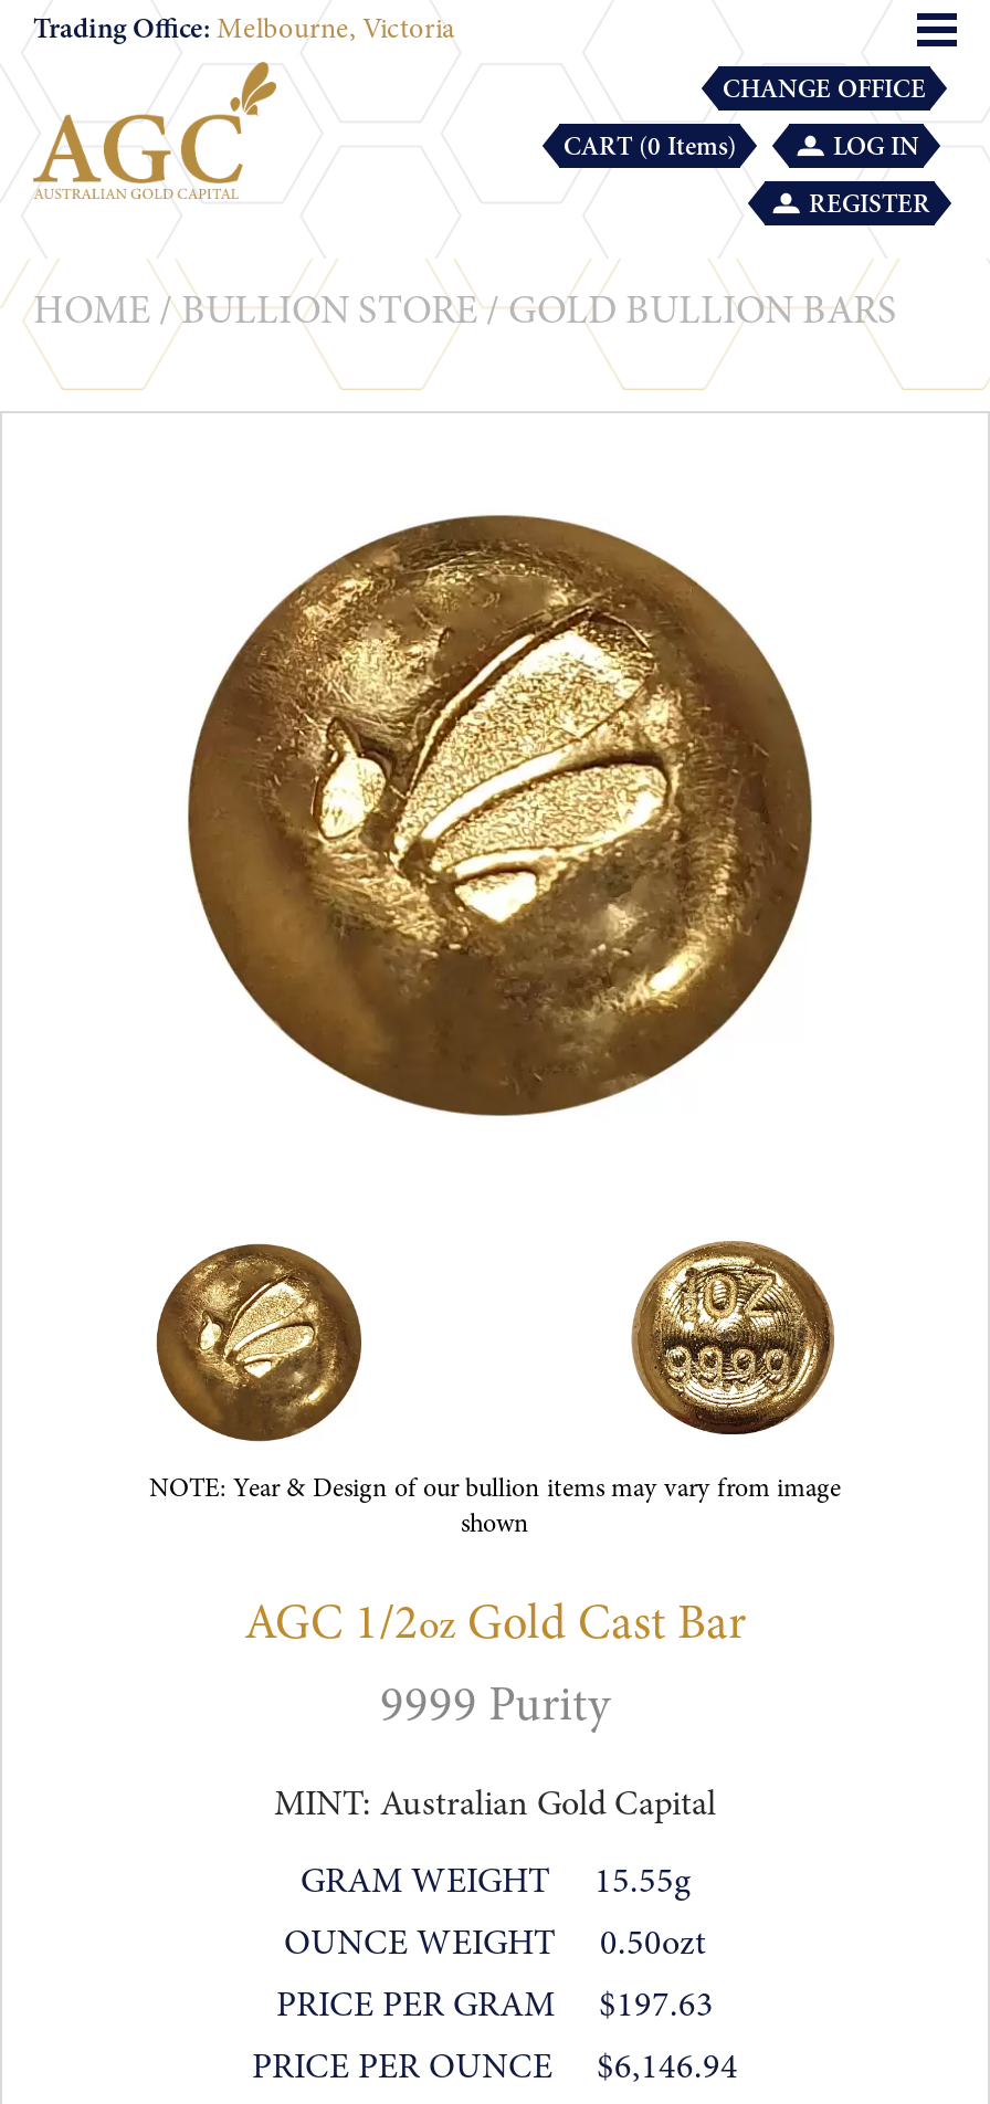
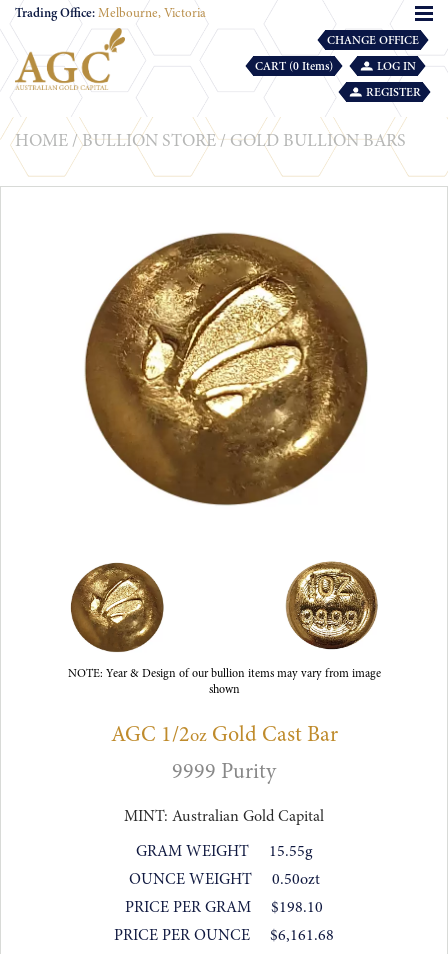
[276,1988,714,2023] PRICE PER GRAM $197.63 -> [125,899,323,915] PRICE PER GRAM $198.10
[252,2050,738,2085] PRICE PER OUNCE $6,146.94 -> [114,927,334,943] PRICE PER OUNCE $6,161.68

